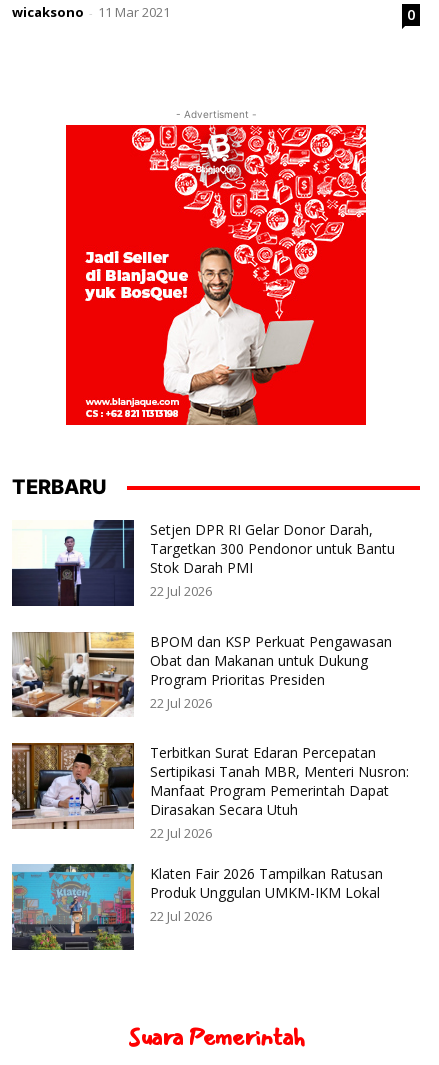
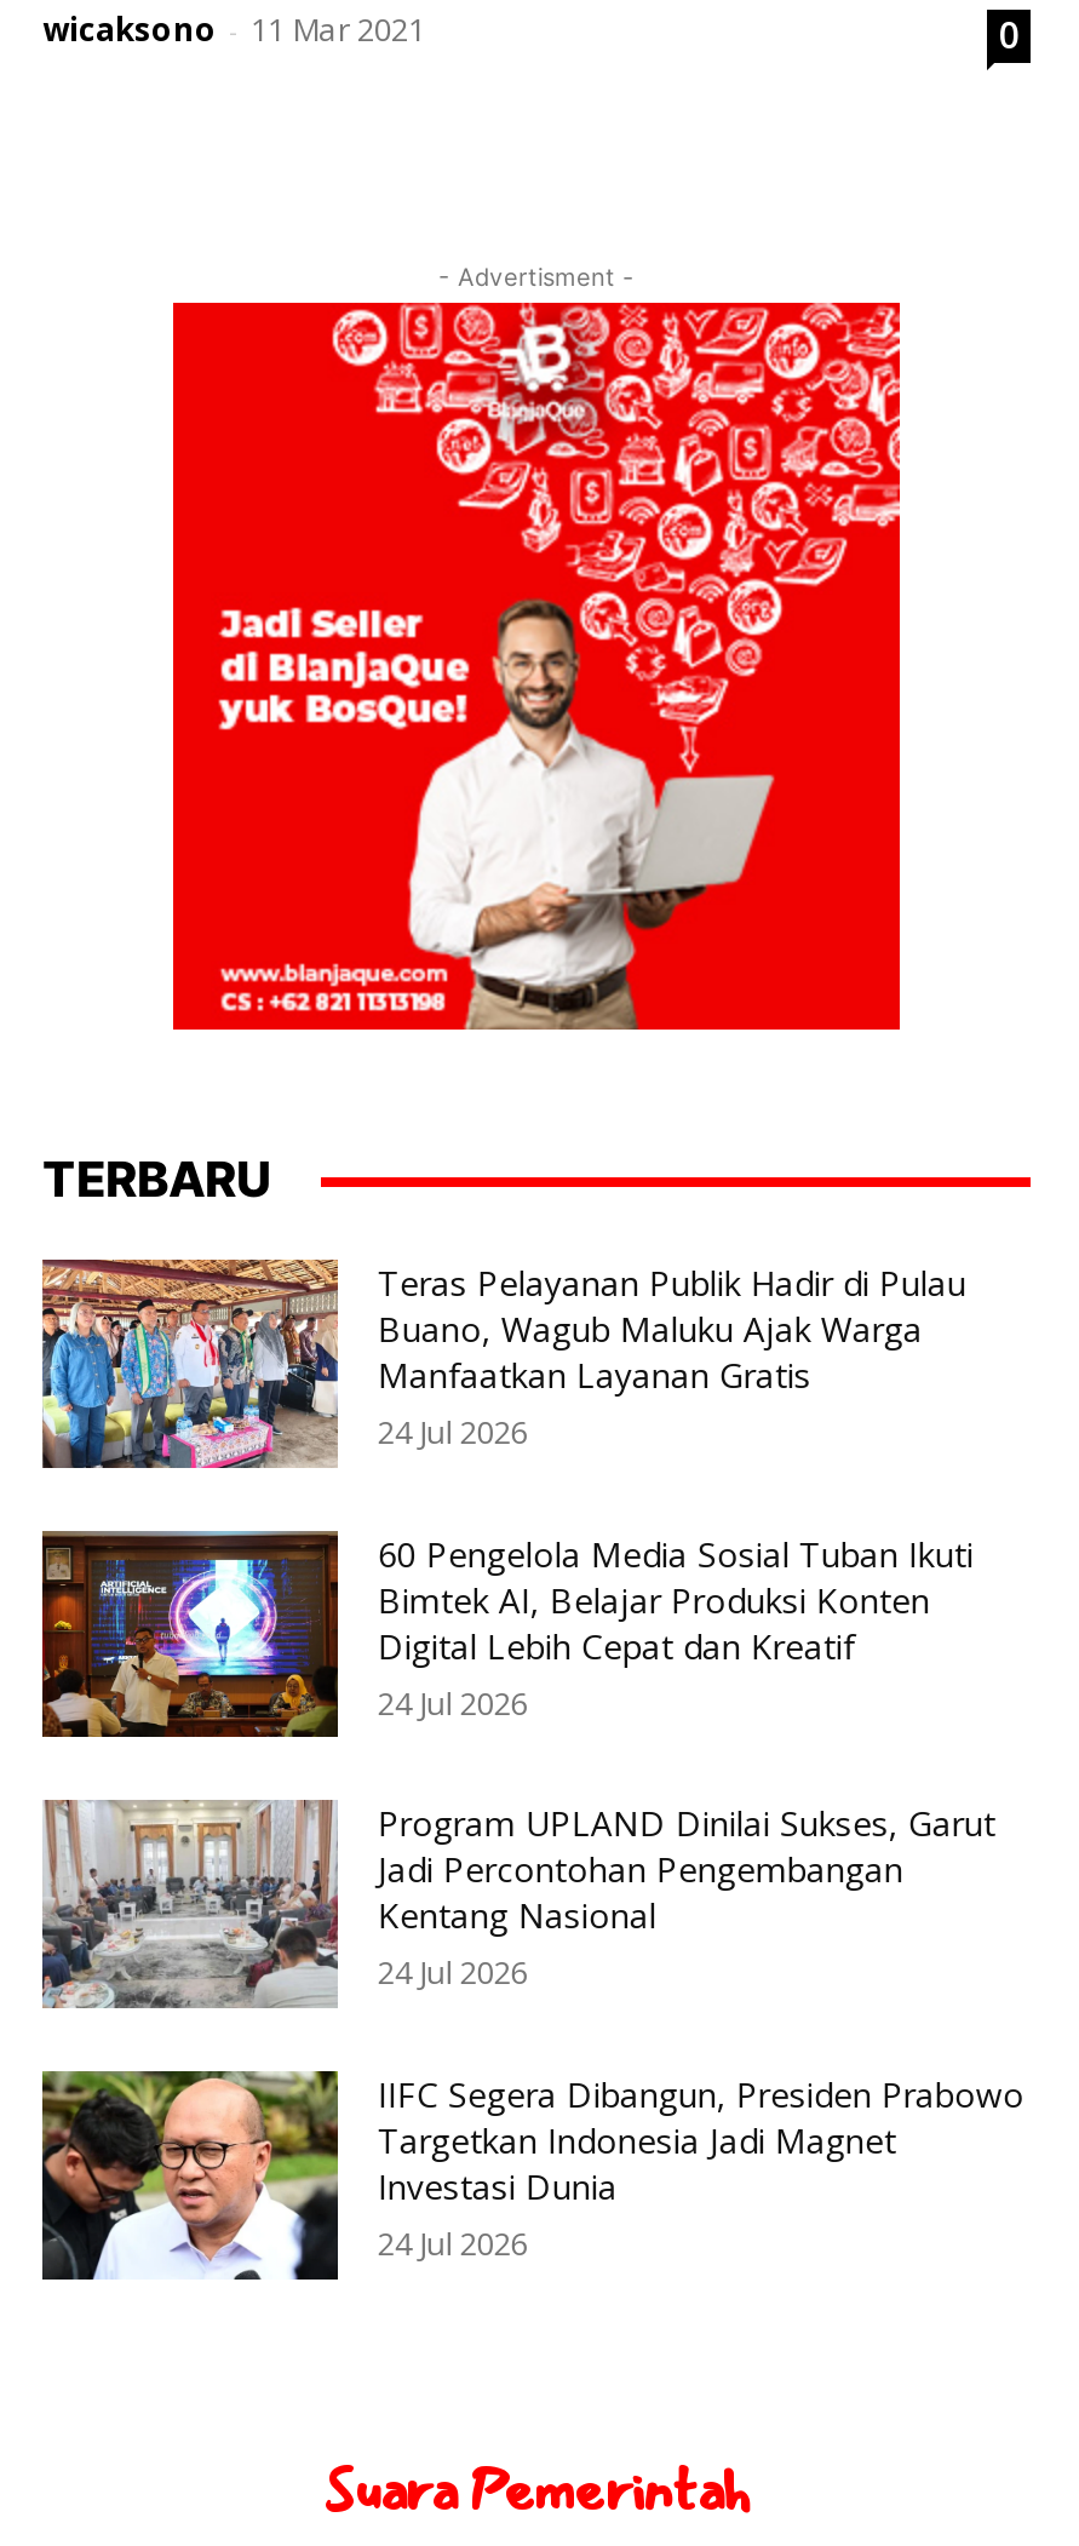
[11,519,395,607] [image] | Setjen DPR RI Gelar Donor Darah, | Targetkan 300 Pendonor untuk Bantu | Stok Darah PMI | 22 Jul 2026 -> [40,1257,966,1470] [image] | Teras Pelayanan Publik Hadir di Pulau | Buano, Wagub Maluku Ajak Warga | Manfaatkan Layanan Gratis | 24 Jul 2026
[12,631,392,718] [image] | BPOM dan KSP Perkuat Pengawasan | Obat dan Makanan untuk Dukung | Program Prioritas Presiden | 22 Jul 2026 -> [40,1530,973,1742] [image] | 60 Pengelola Media Sosial Tuban Ikuti | Bimtek AI, Belajar Produksi Konten | Digital Lebih Cepat dan Kreatif | 24 Jul 2026
[12,742,409,842] [image] | Terbitkan Surat Edaran Percepatan | Sertipikasi Tanah MBR, Menteri Nusron: | Manfaat Program Pemerintah Dapat | Dirasakan Secara Utuh | 22 Jul 2026 -> [42,1800,995,2011] [image] | Program UPLAND Dinilai Sukses, Garut | Jadi Percontohan Pengembangan | Kentang Nasional | 24 Jul 2026
[11,863,383,951] [image] | Klaten Fair 2026 Tampilkan Ratusan | Produk Unggulan UMKM-IKM Lokal | 22 Jul 2026 -> [40,2071,1024,2282] [image] | IIFC Segera Dibangun, Presiden Prabowo | Targetkan Indonesia Jadi Magnet | Investasi Dunia | 24 Jul 2026

